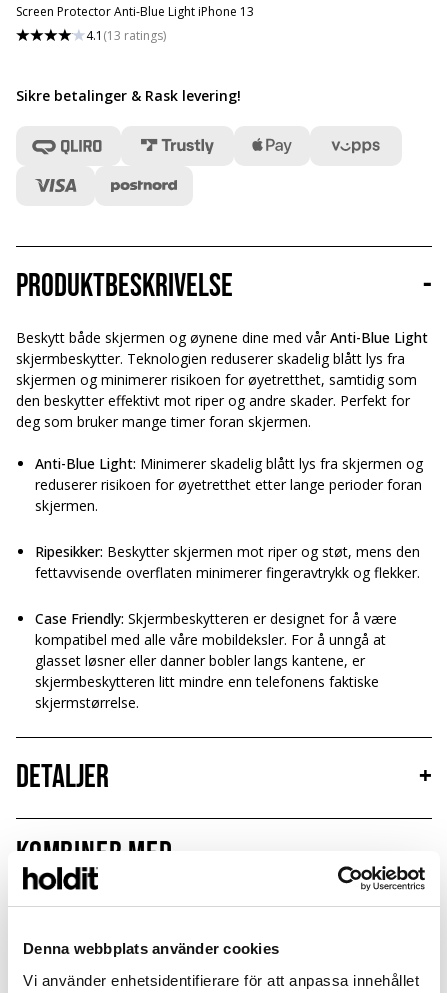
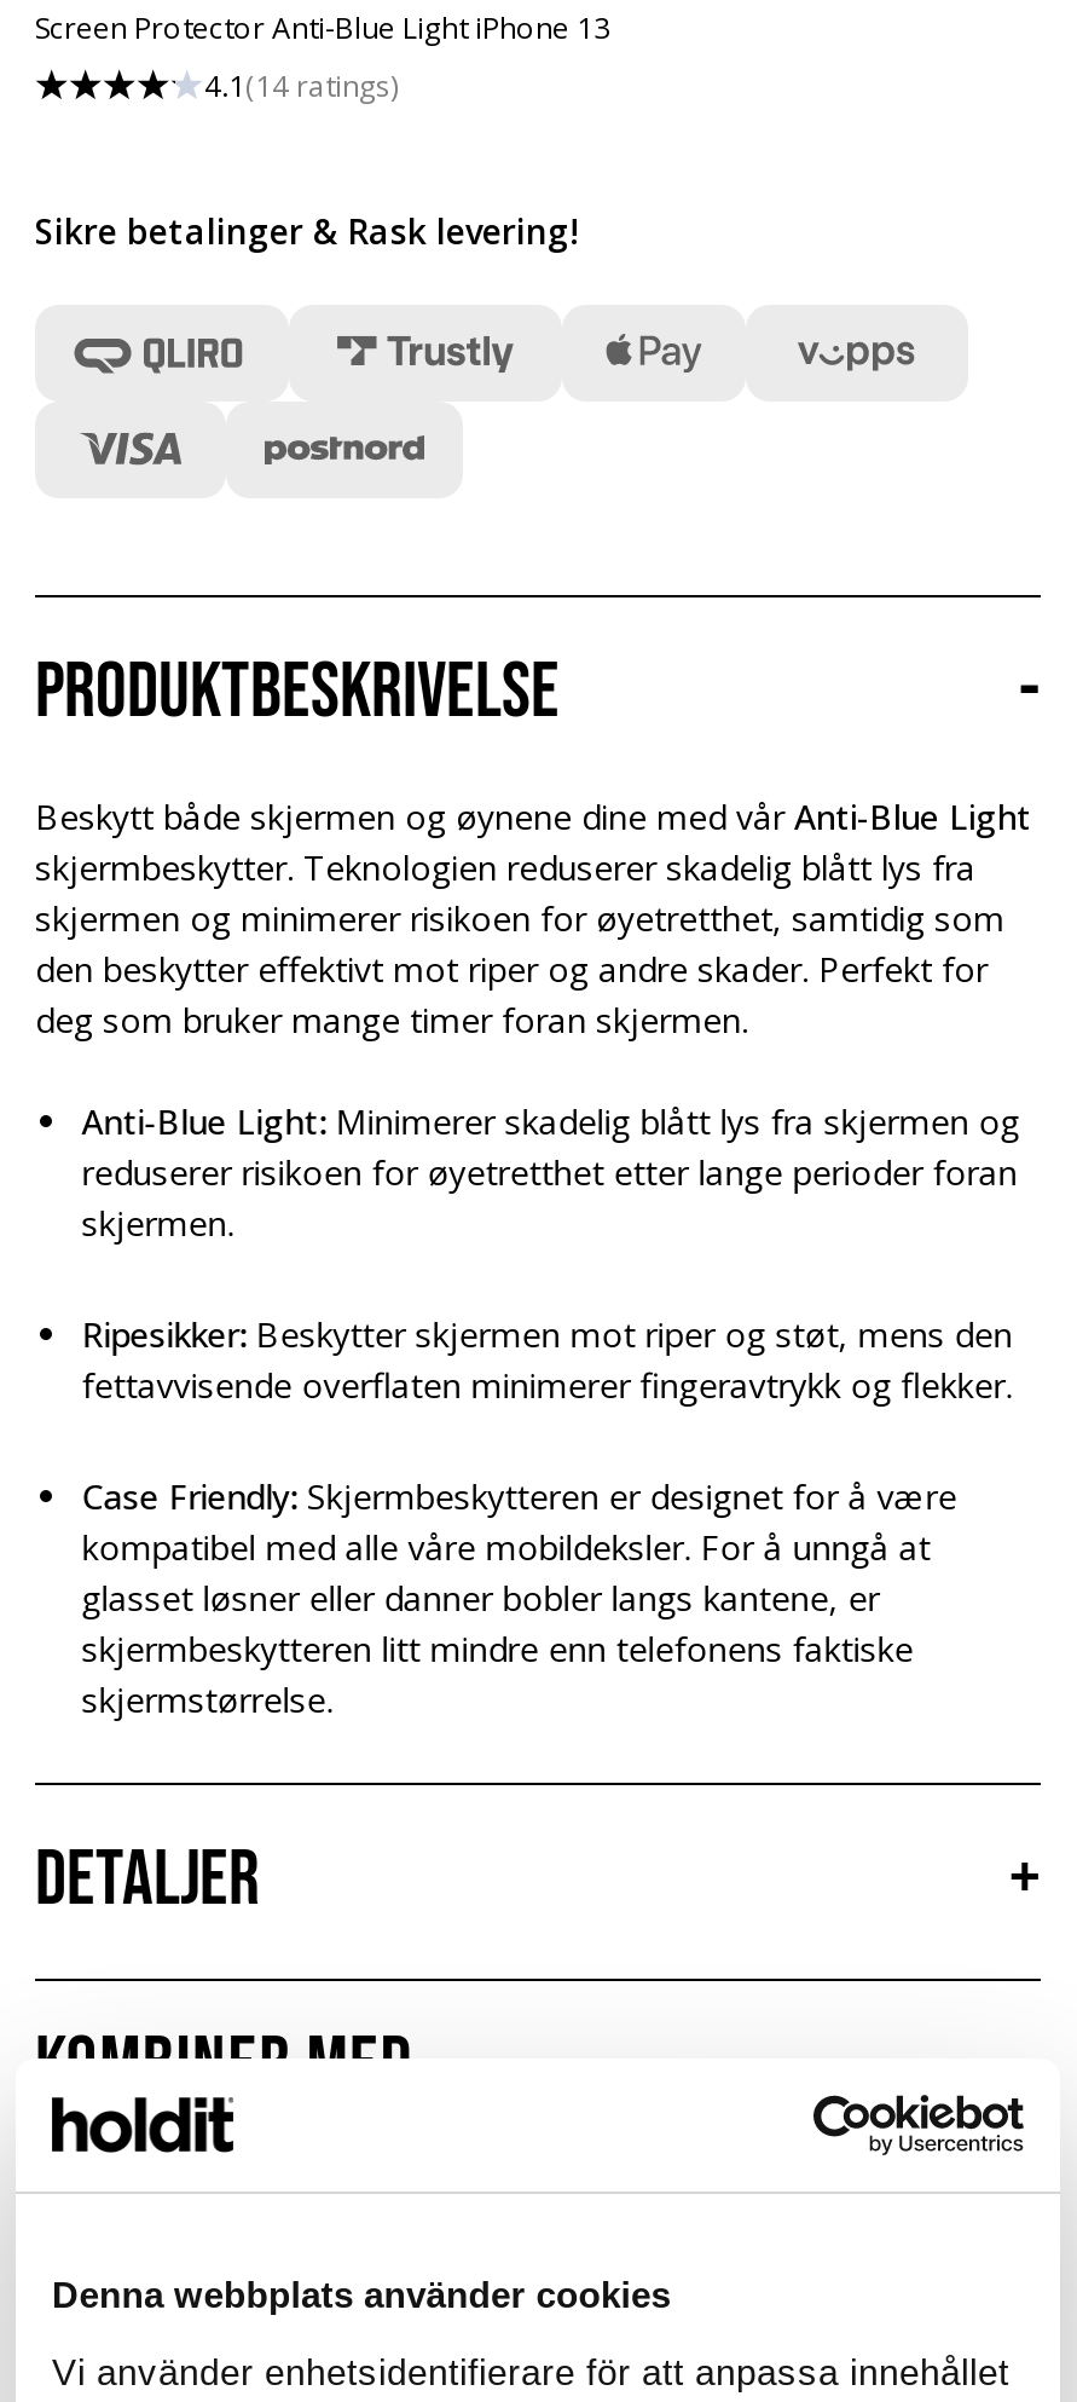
[86,27,166,44] 4.1 (13 ratings) -> [204,65,398,106] 4.1 (14 ratings)

